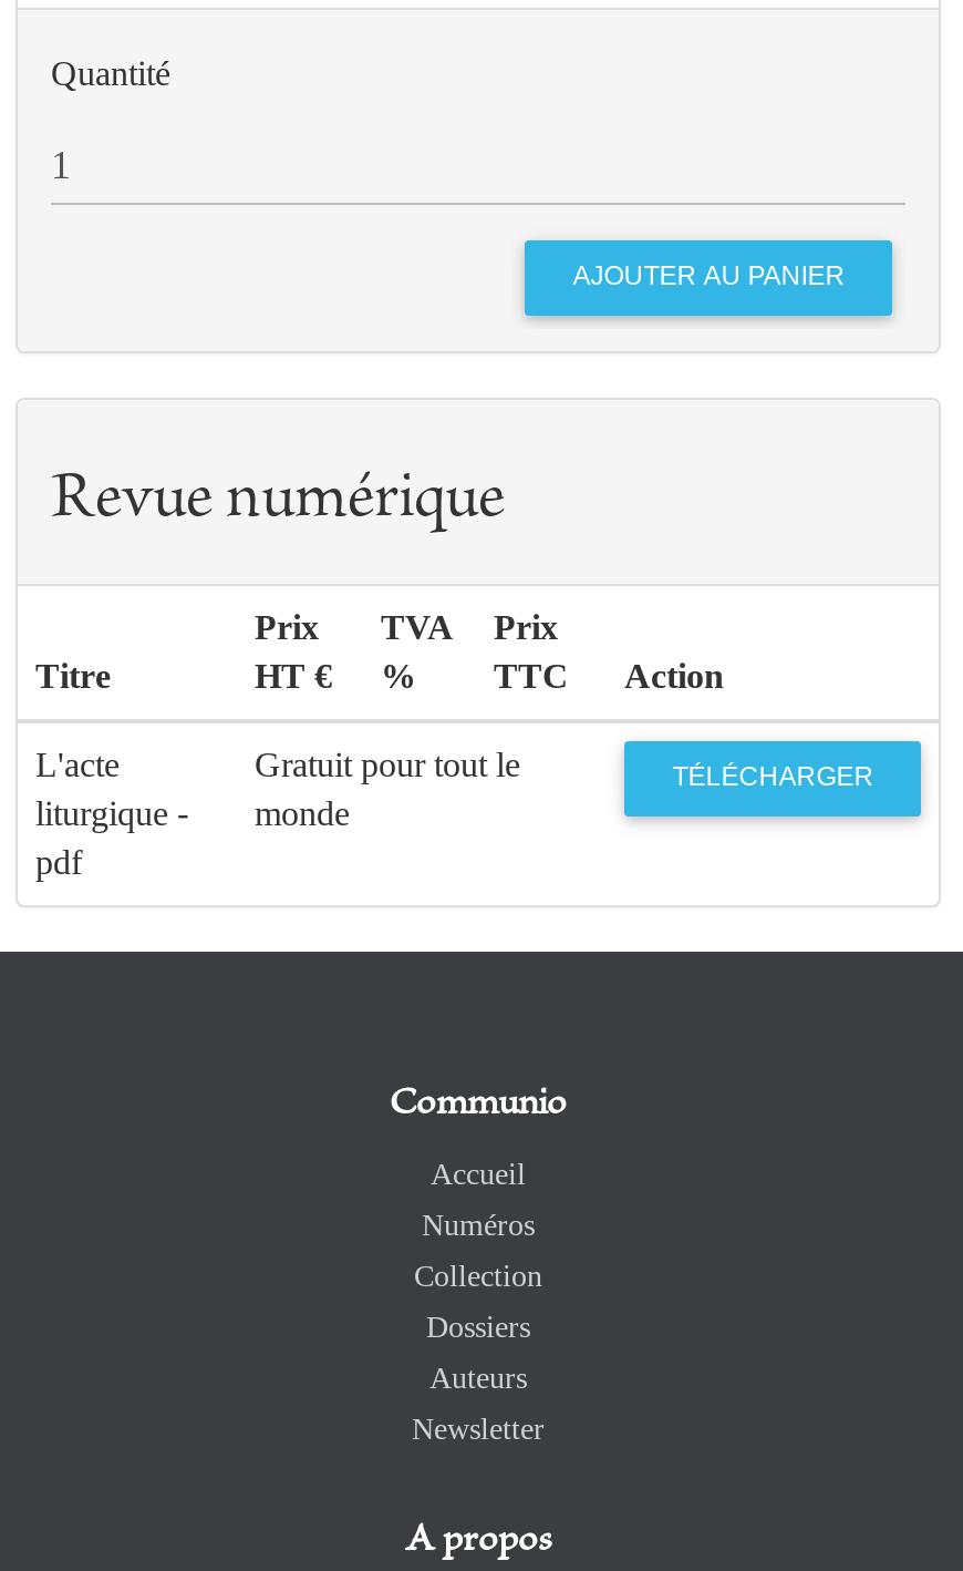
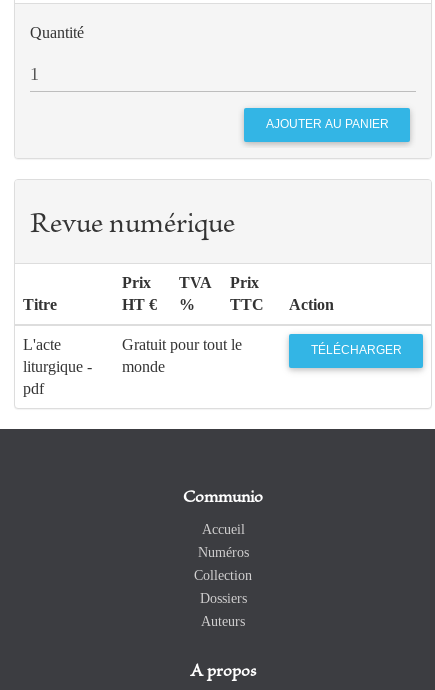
[412,1412,545,1445] Newsletter -> none

